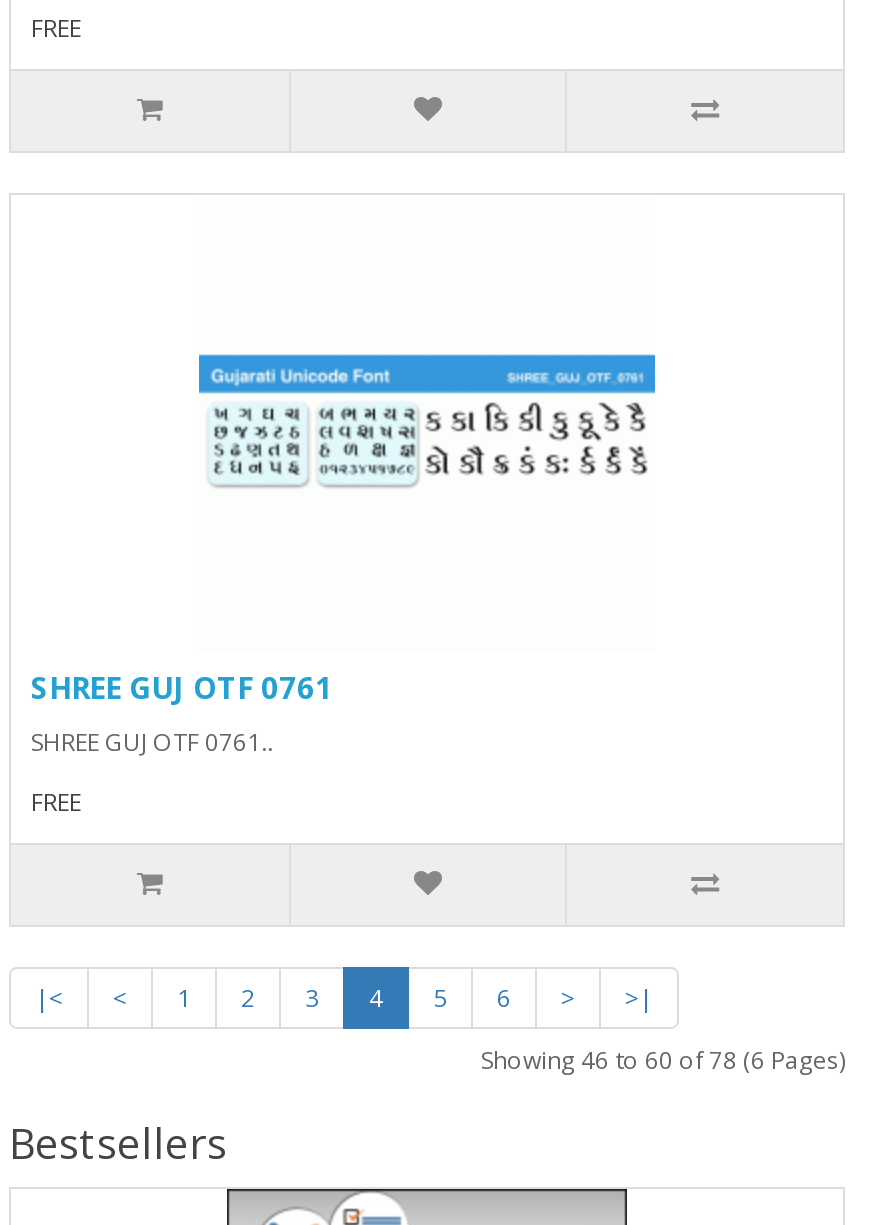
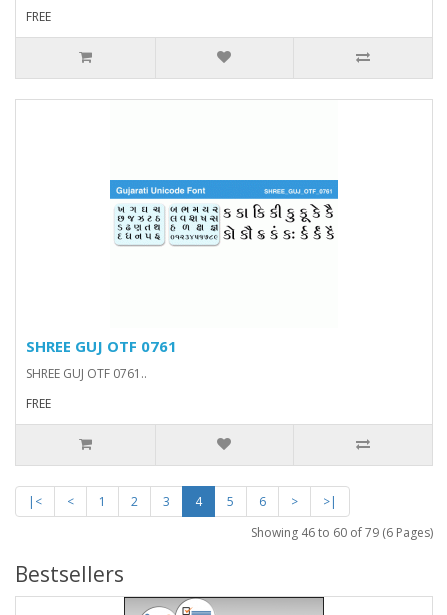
[481,1044,845,1078] Showing 46 to 60 of 78 (6 Pages) -> [251,524,433,541] Showing 46 to 60 of 79 (6 Pages)

